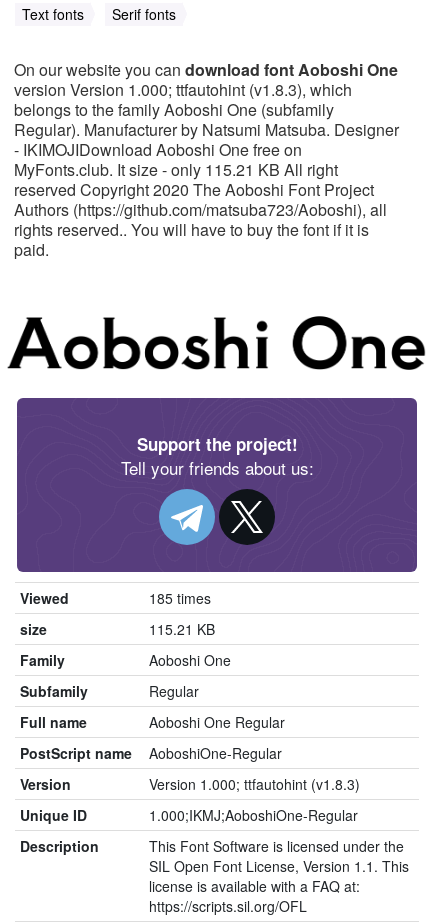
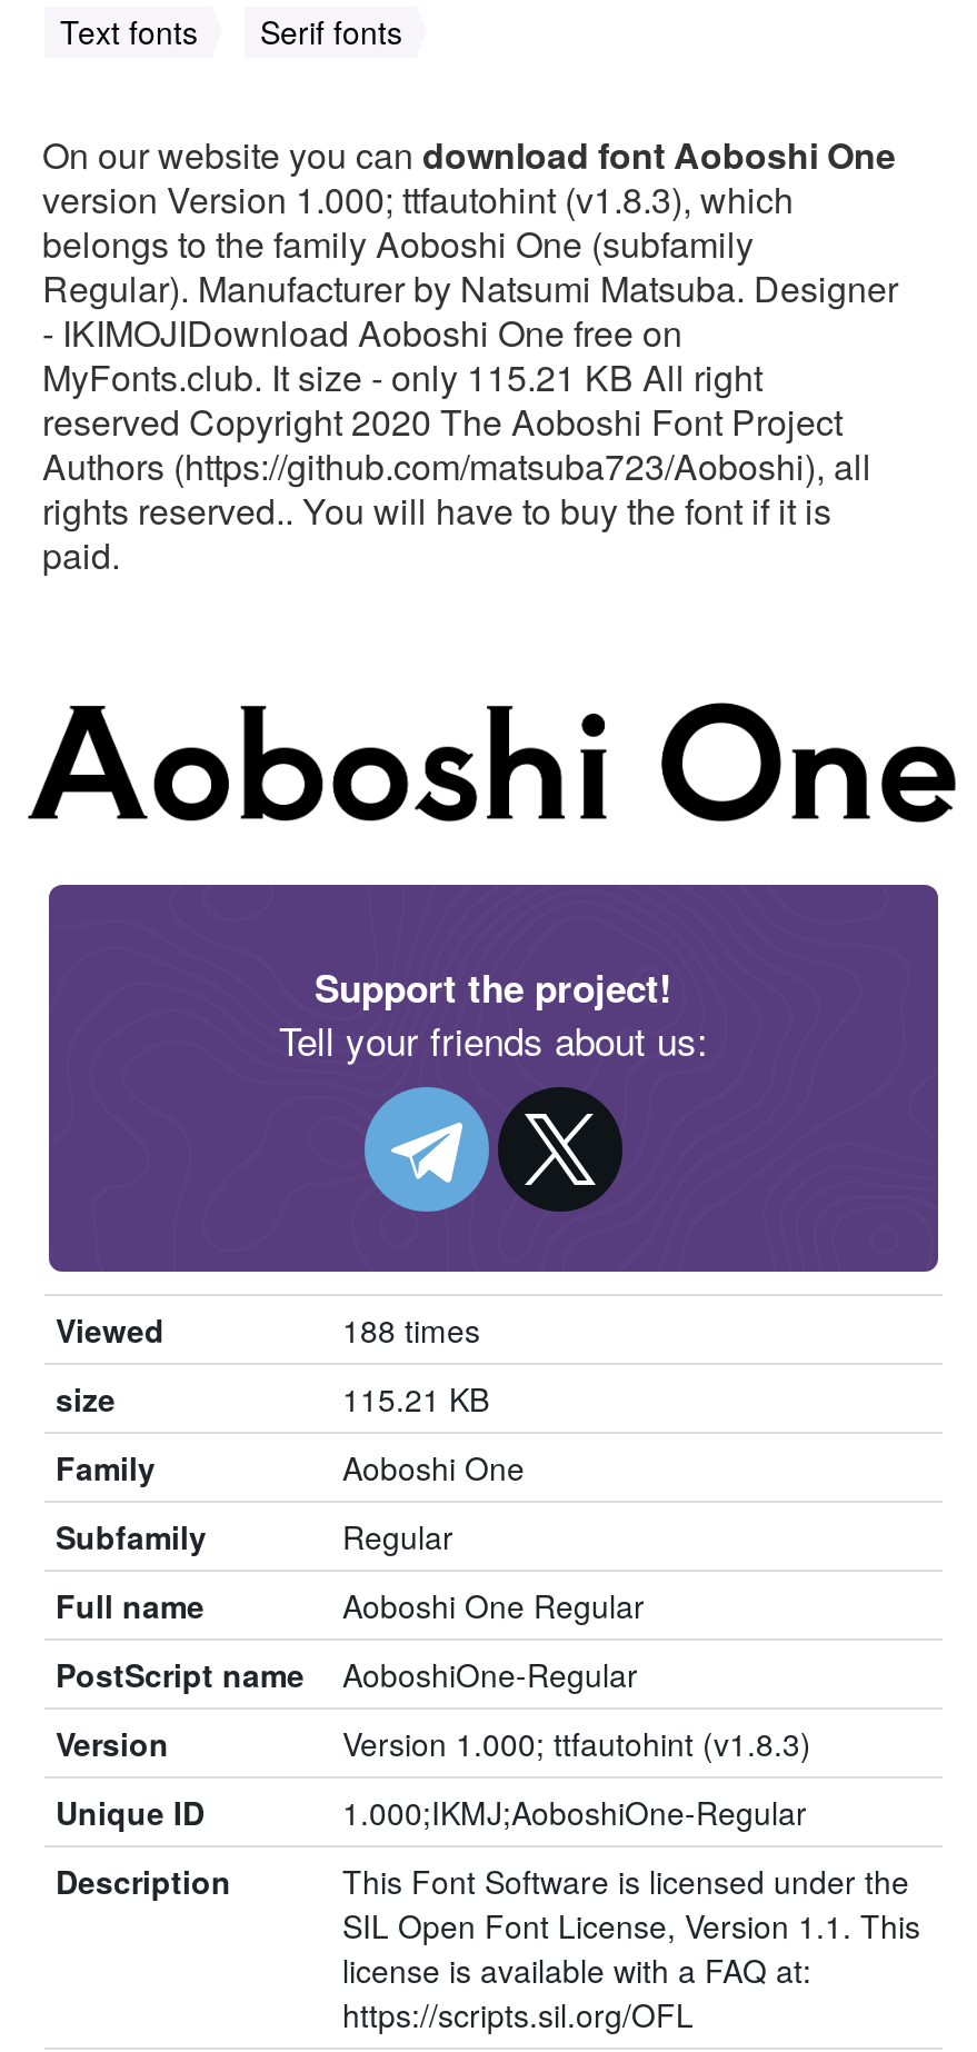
[149,588,211,608] 185 times -> [342,1307,480,1351] 188 times

